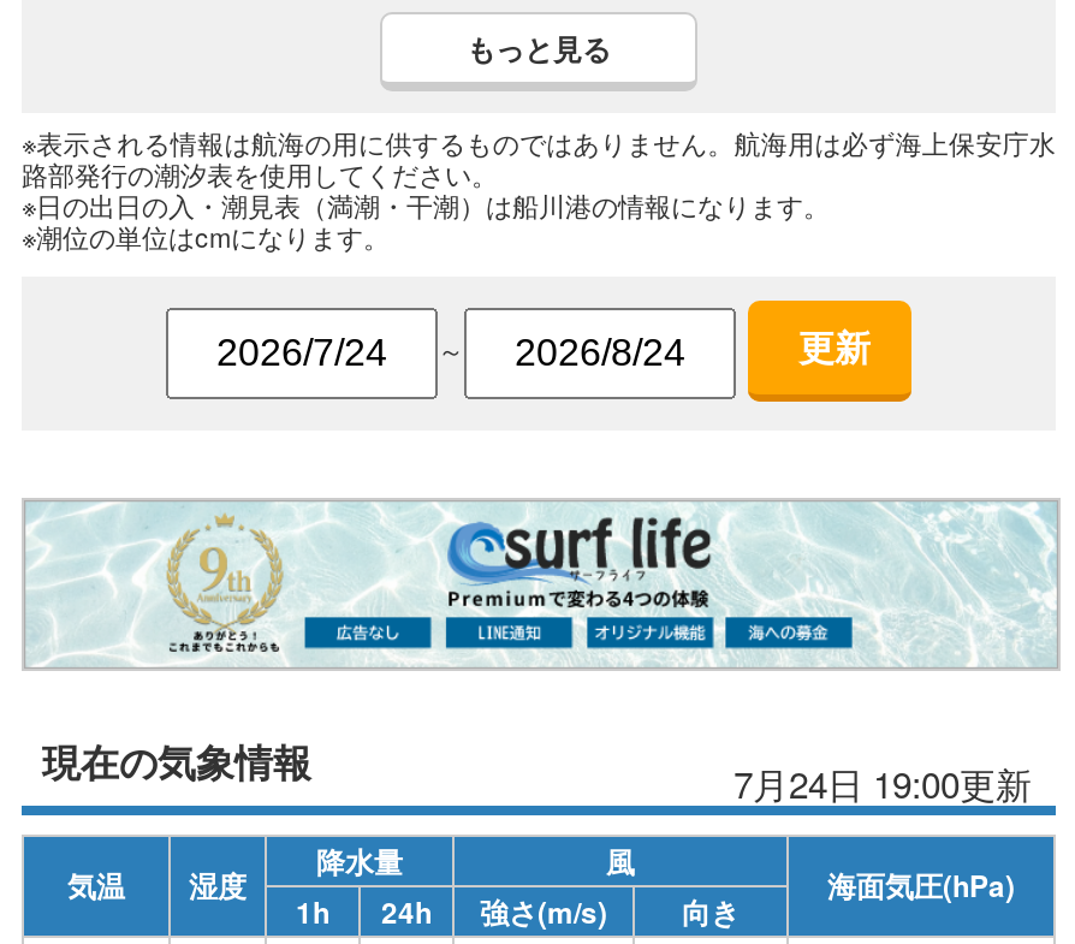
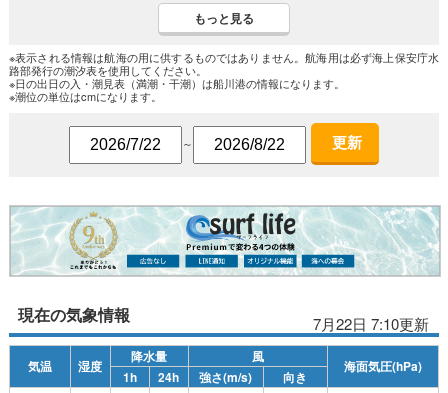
[734,757,1032,807] 7月24日 19:00更新 -> [313,313,429,334] 7月22日 7:10更新

